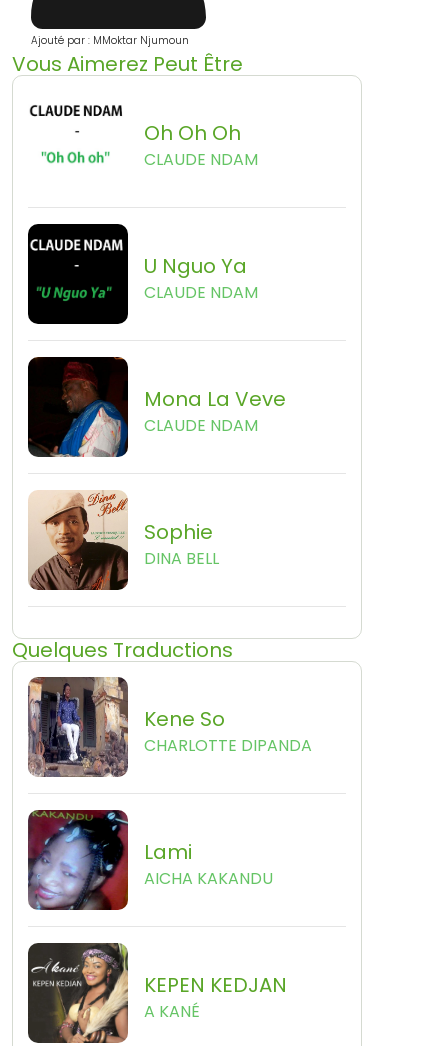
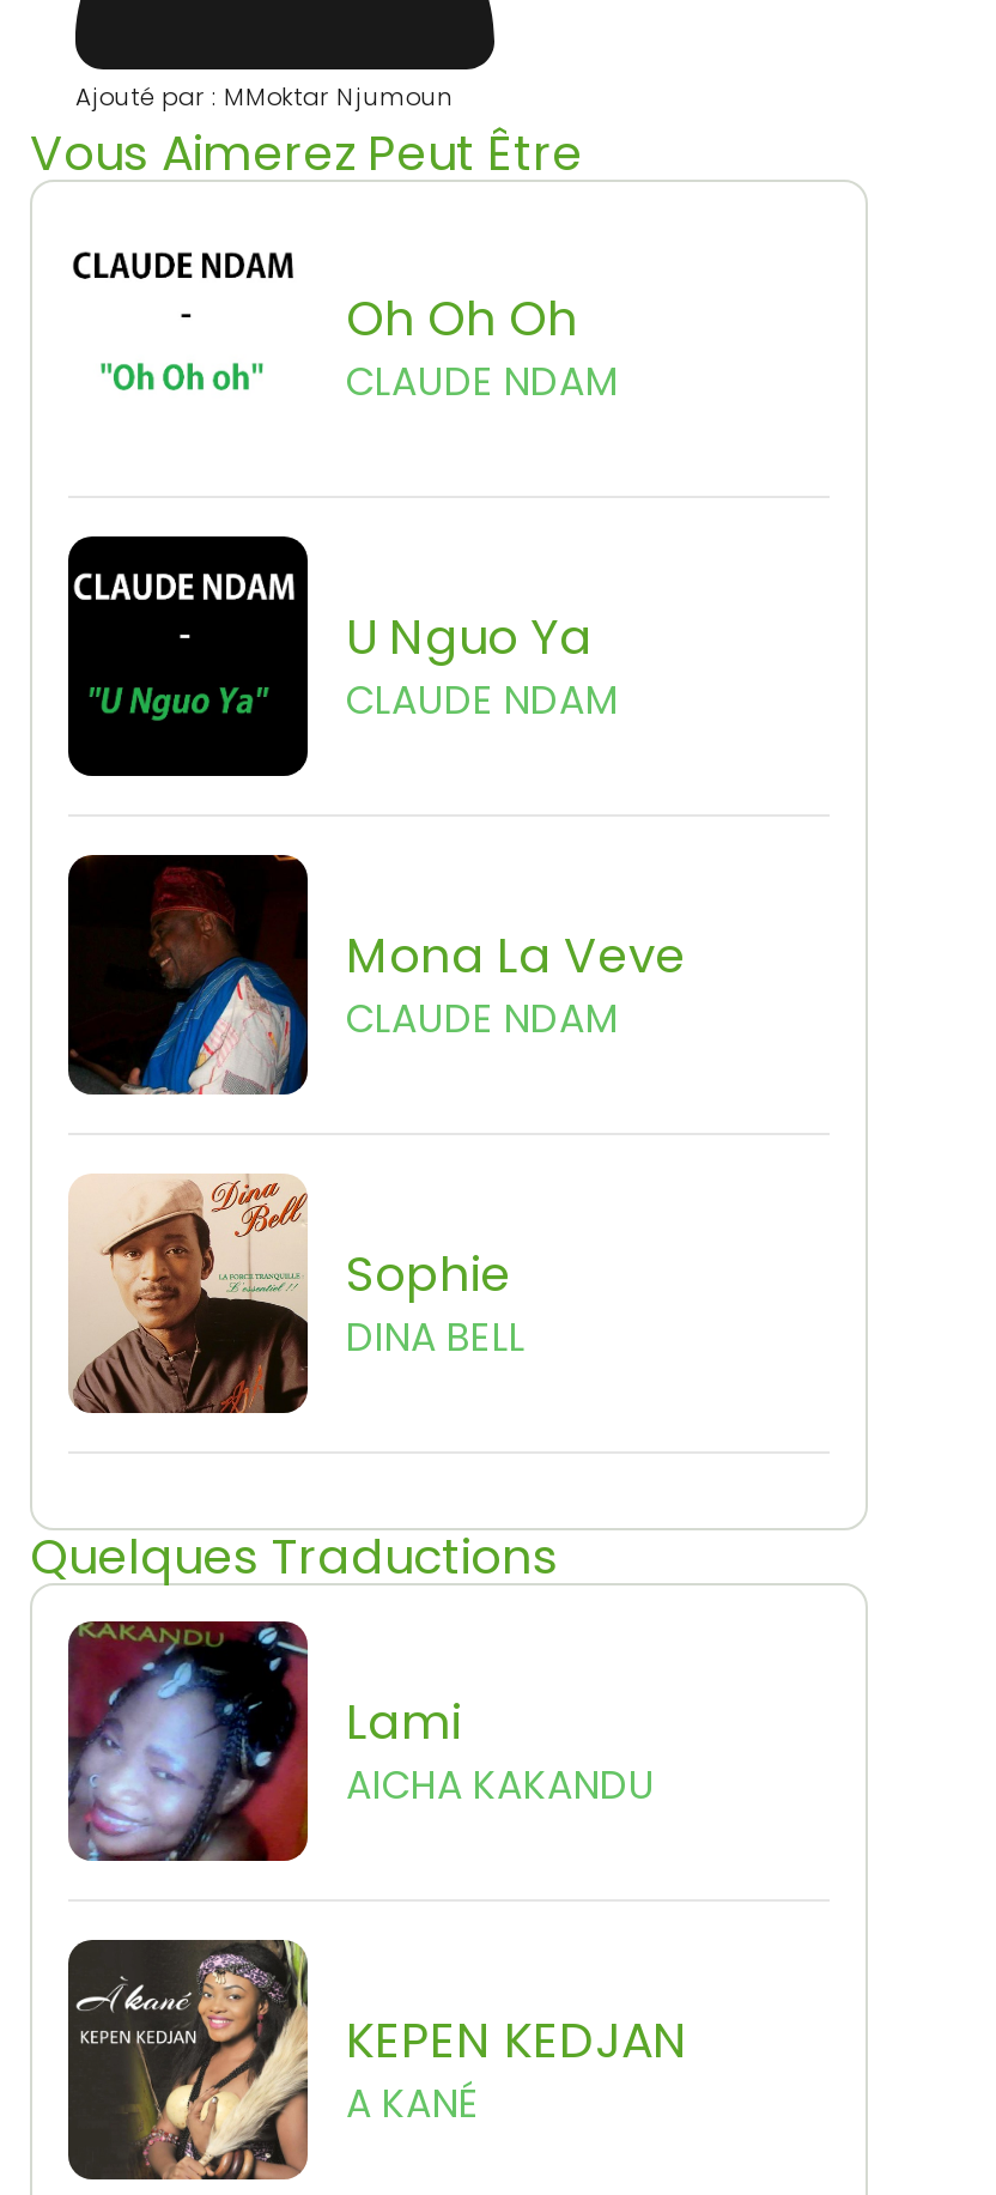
[28,676,312,777] [image] | Kene So | CHARLOTTE DIPANDA -> none

